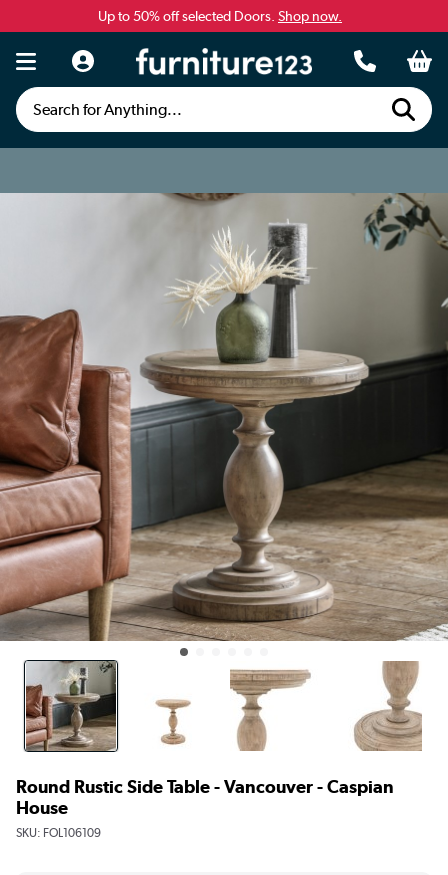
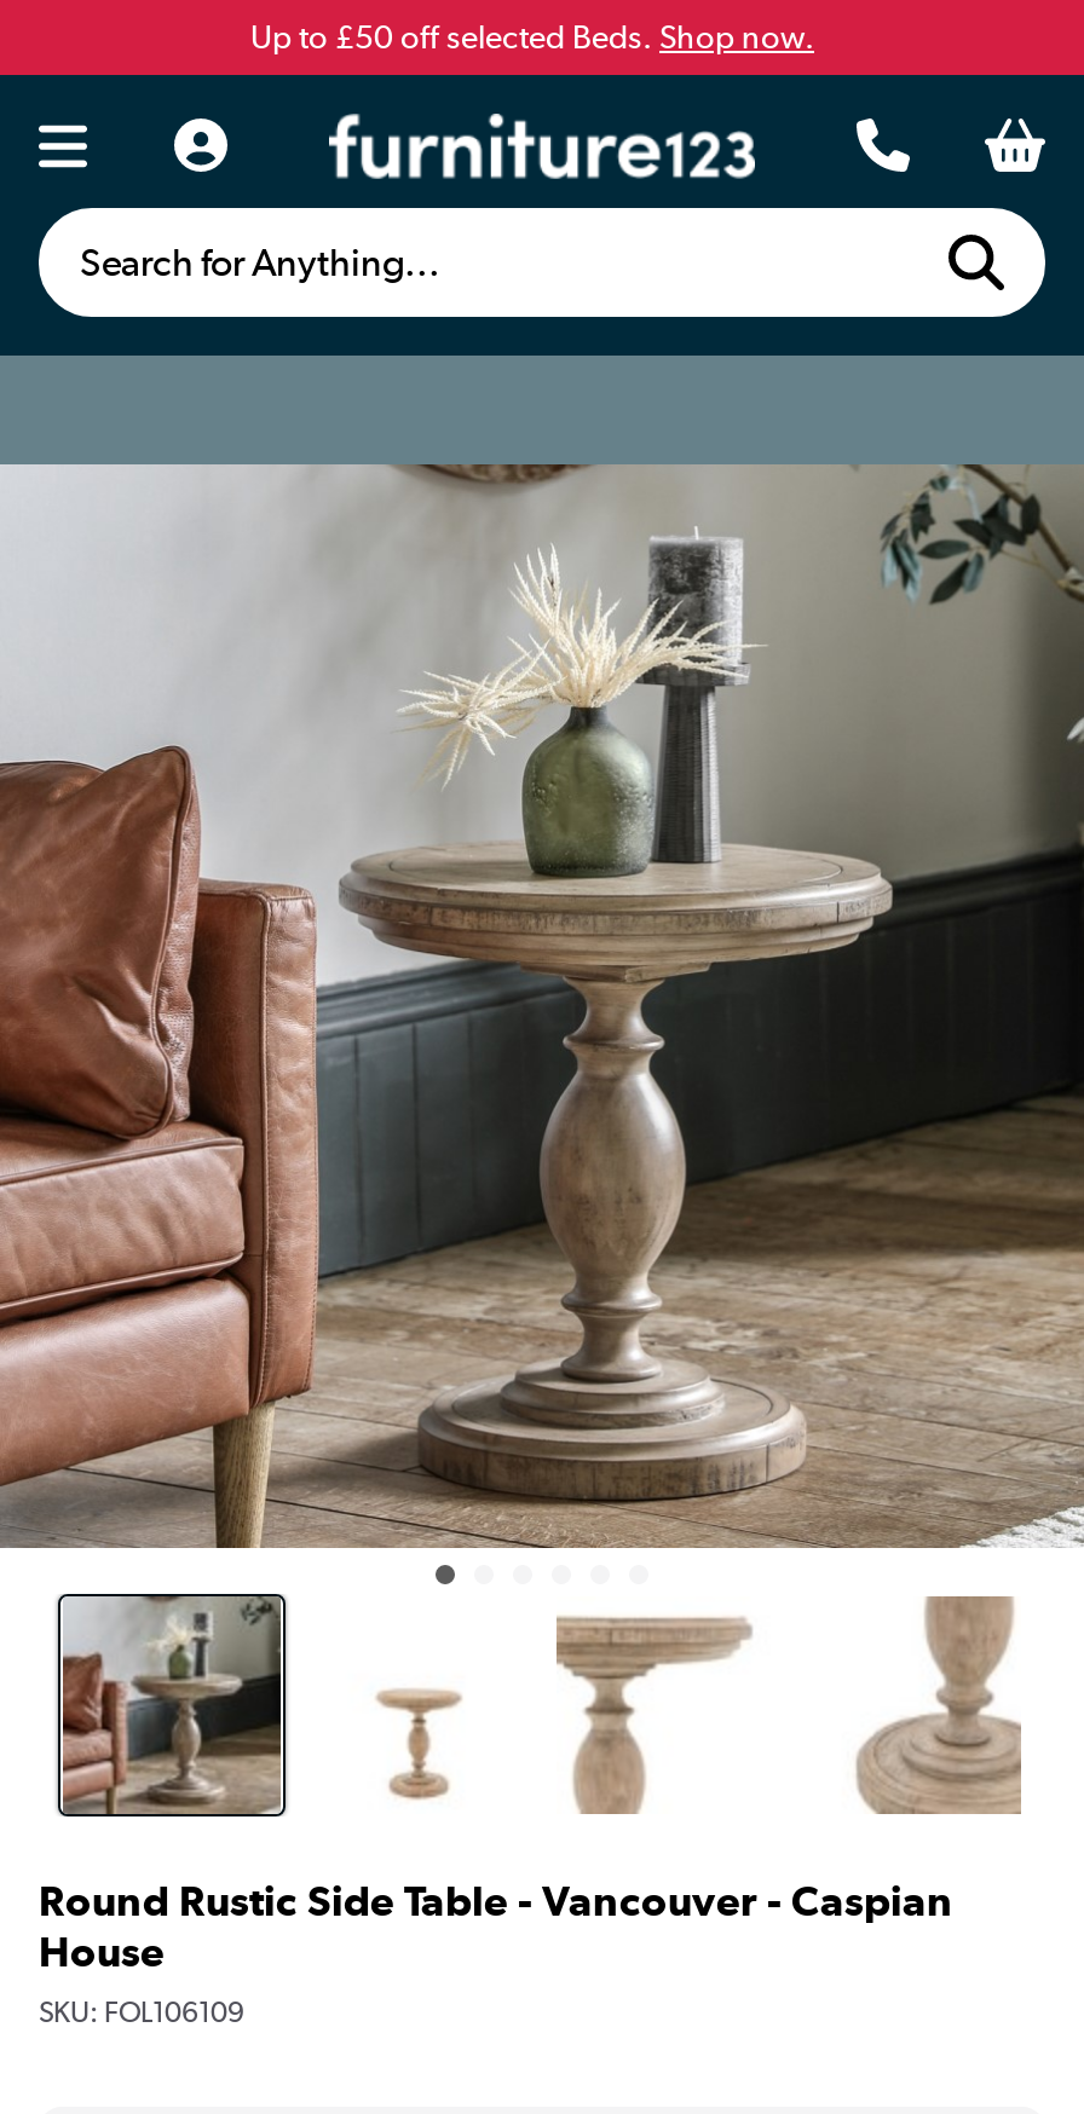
[98,8,342,24] Up to 50% off selected Doors. Shop now. -> [250,17,814,56] Up to £50 off selected Beds. Shop now.

